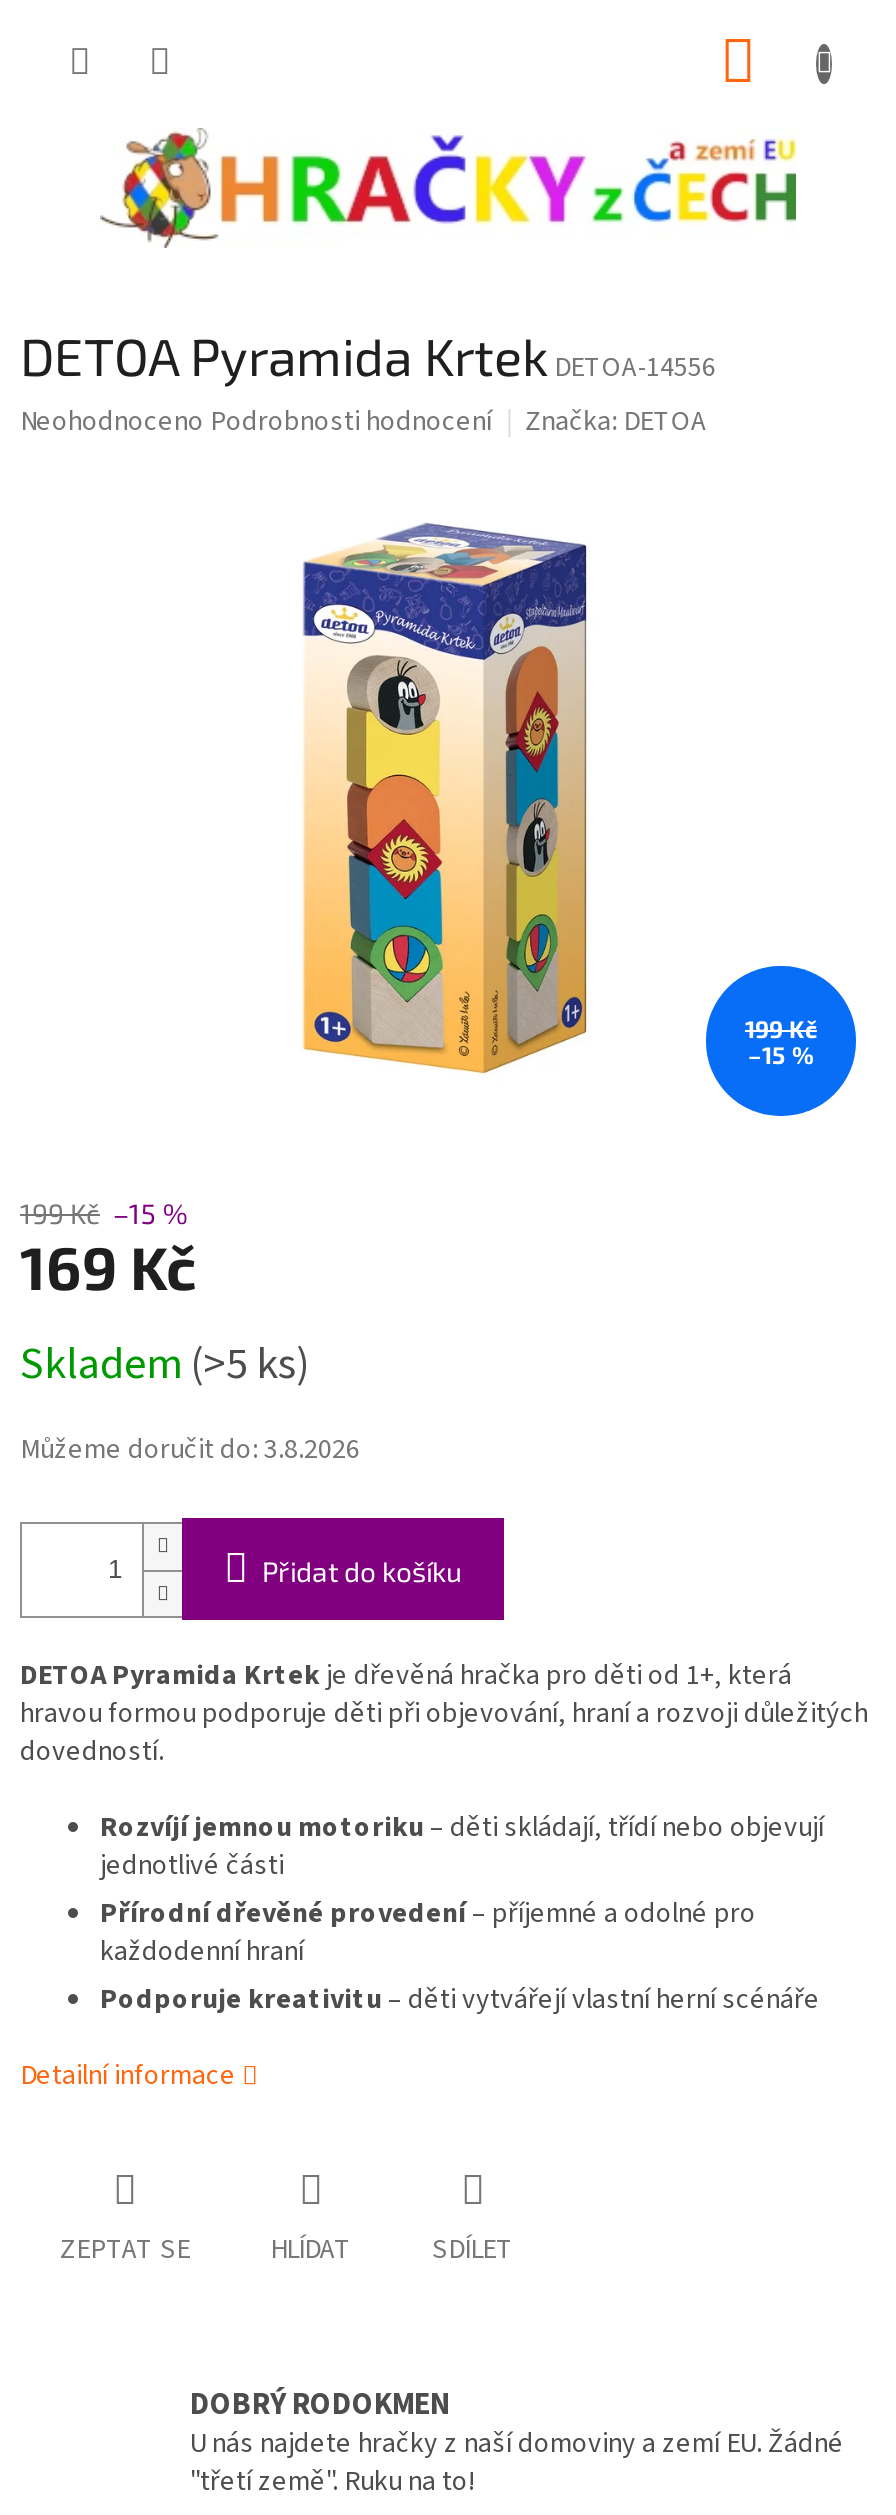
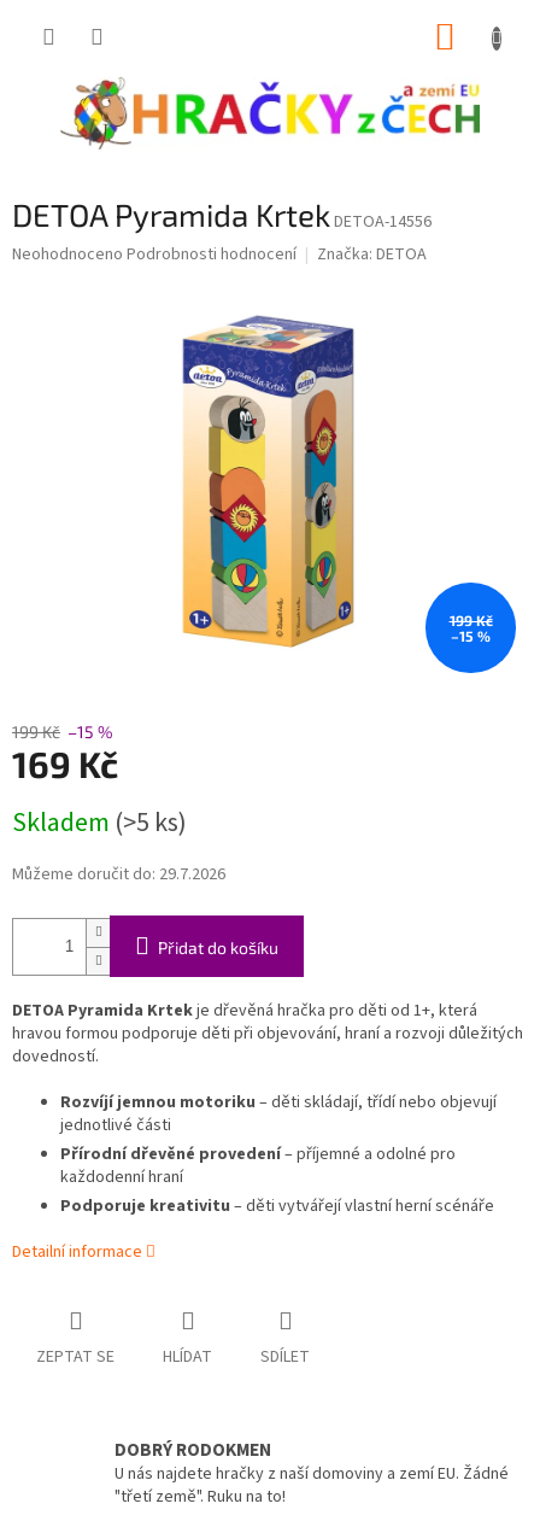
[20,1431,360,1471] Můžeme doručit do: 3.8.2026 -> [12,863,225,887] Můžeme doručit do: 29.7.2026

